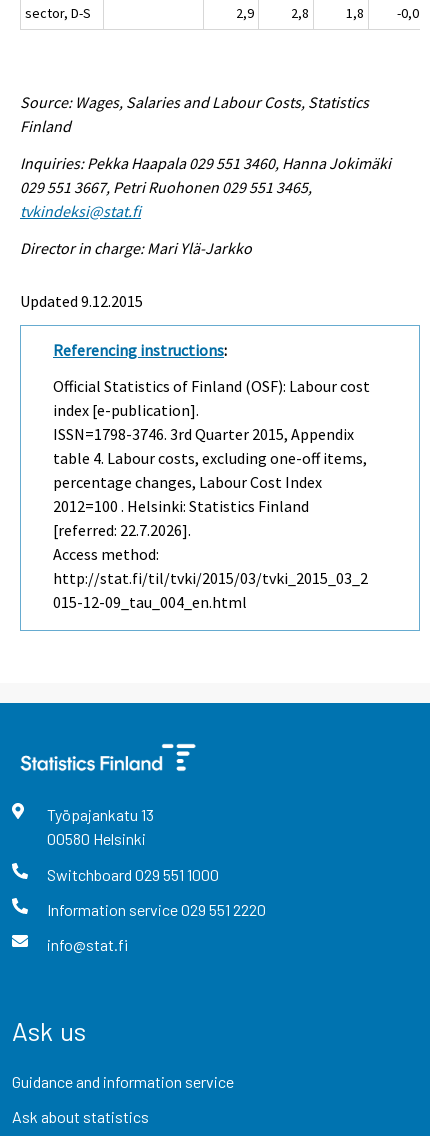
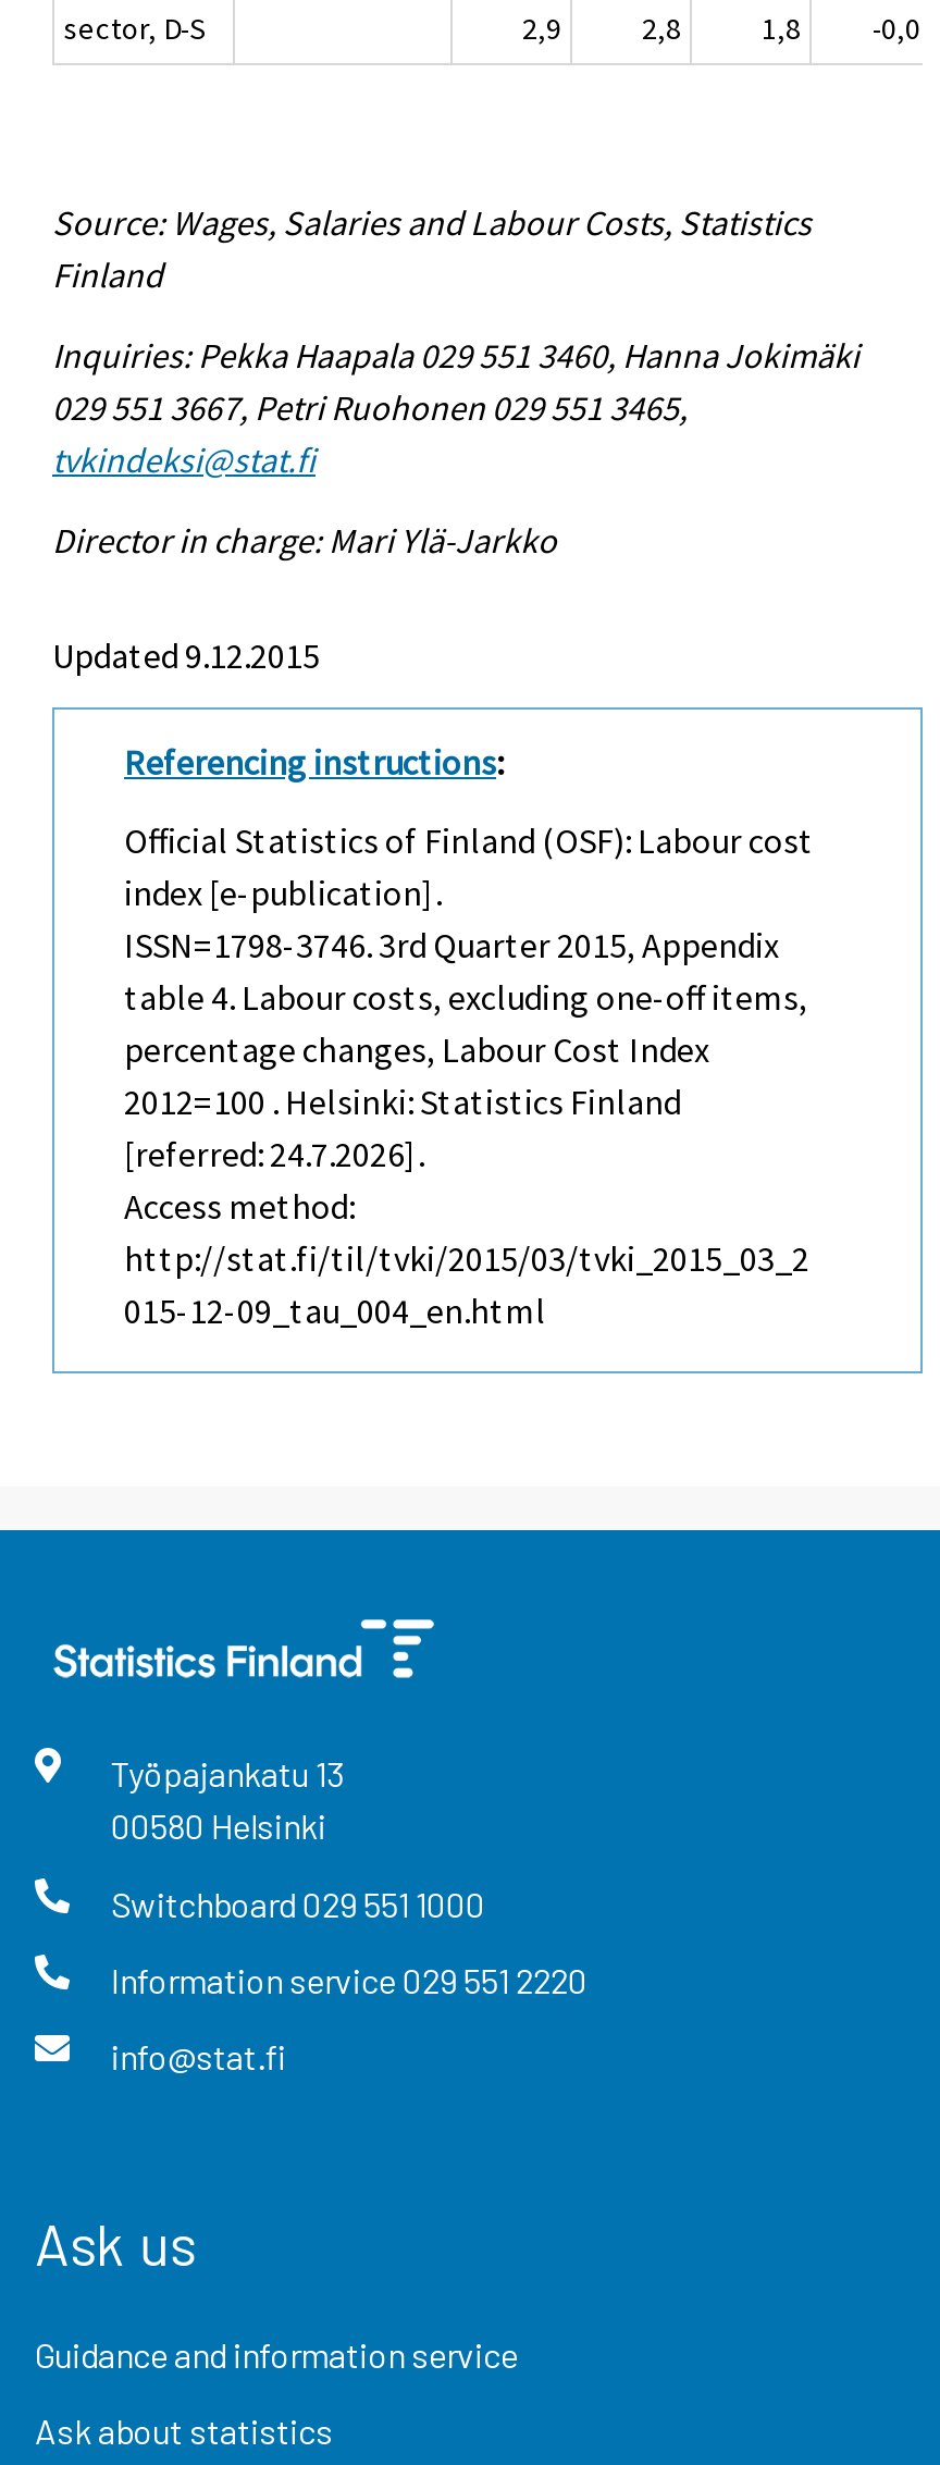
[53,520,191,540] [referred: 22.7.2026]. -> [124,1133,424,1176] [referred: 24.7.2026].

